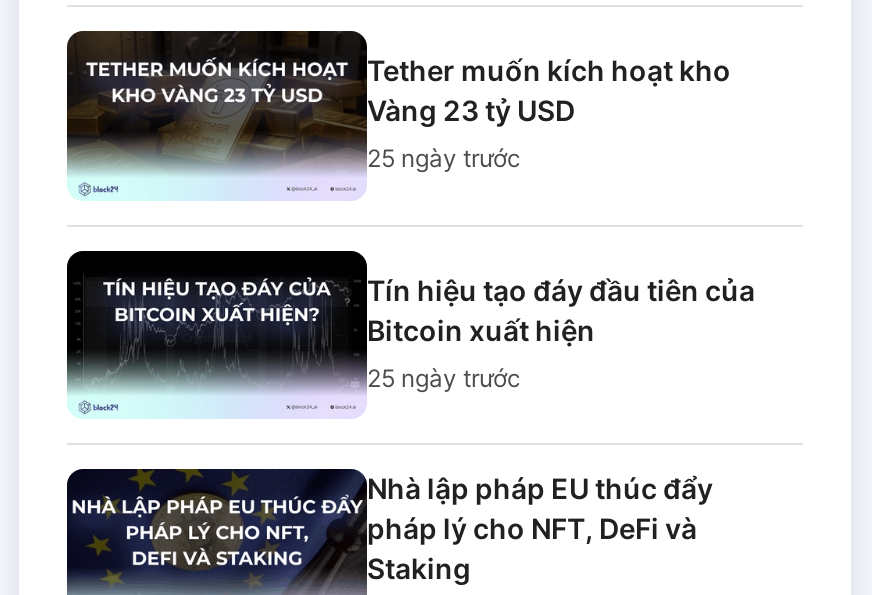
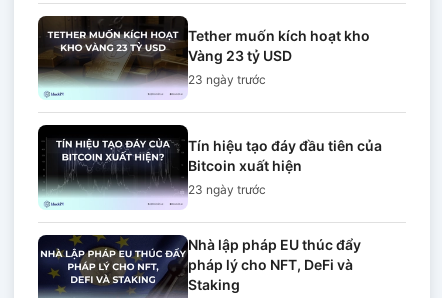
[367,143,521,173] 25 ngày trước -> [188,72,266,87] 23 ngày trước
[367,362,521,392] 25 ngày trước -> [188,182,266,197] 23 ngày trước

